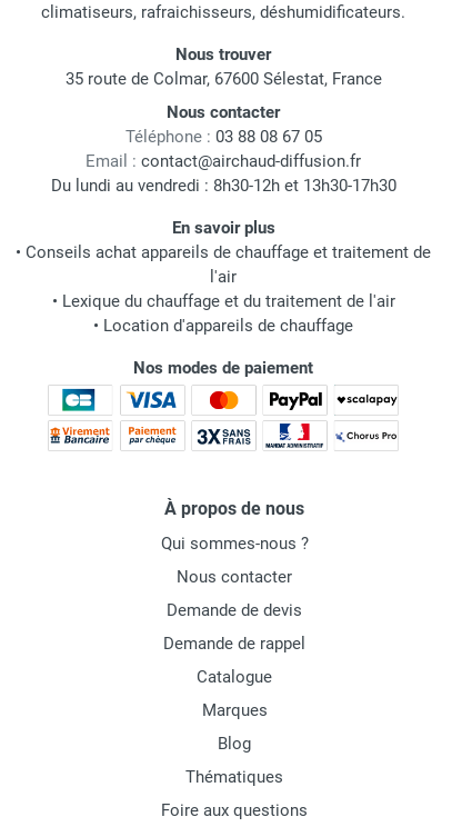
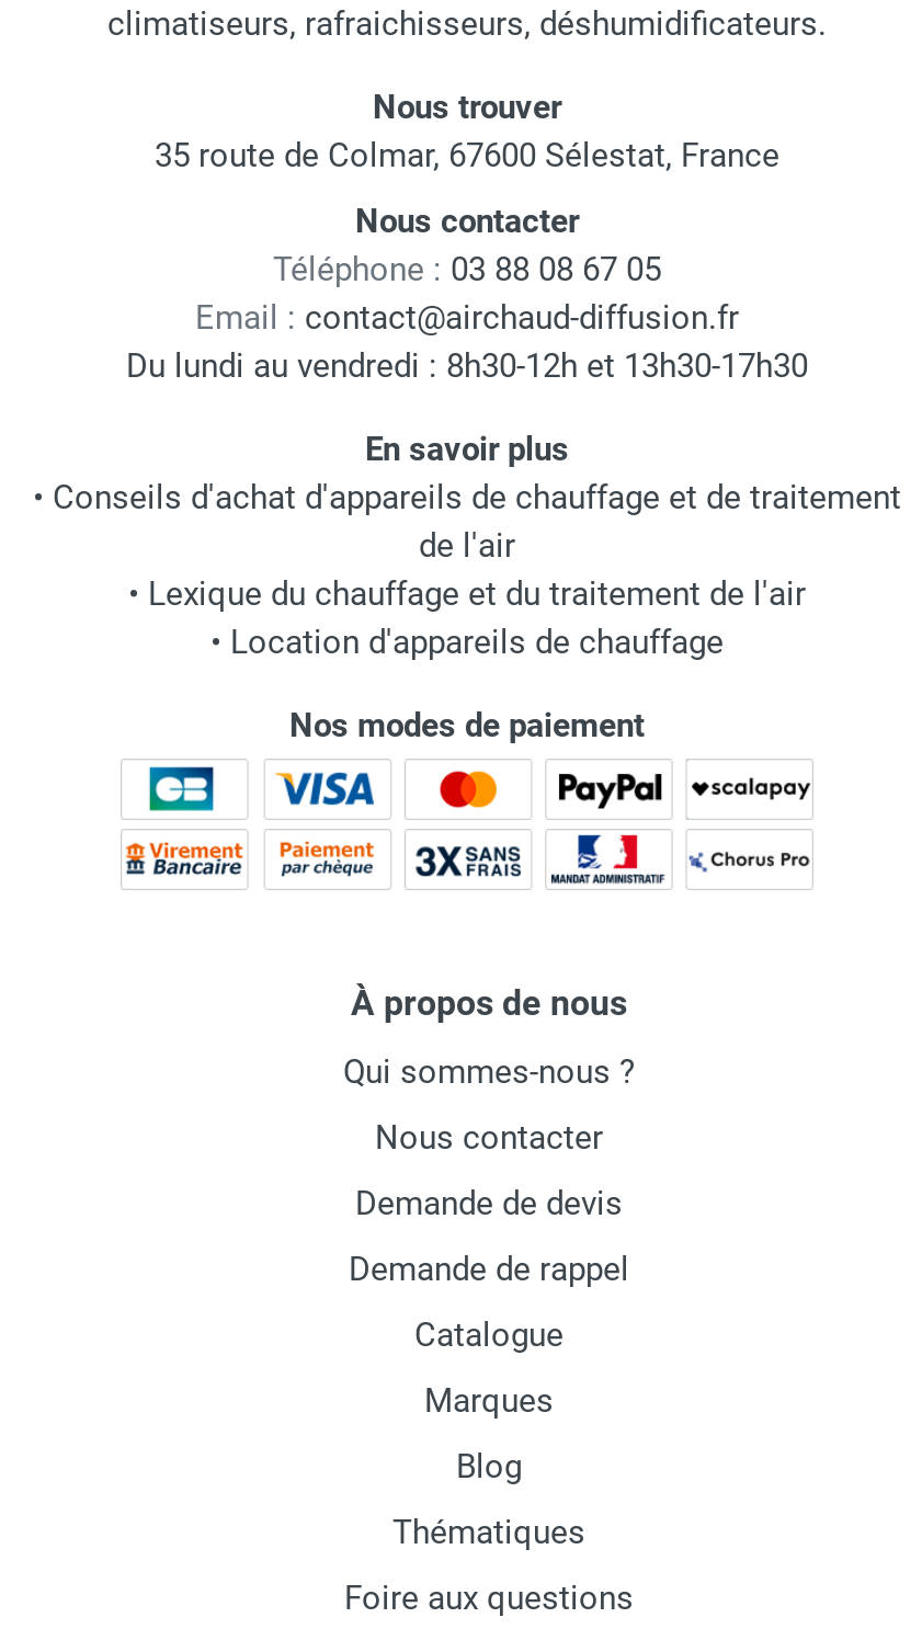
[16,242,431,287] • Conseils achat appareils de chauffage et traitement de | l'air -> [33,478,901,566] • Conseils d'achat d'appareils de chauffage et de traitement | de l'air

